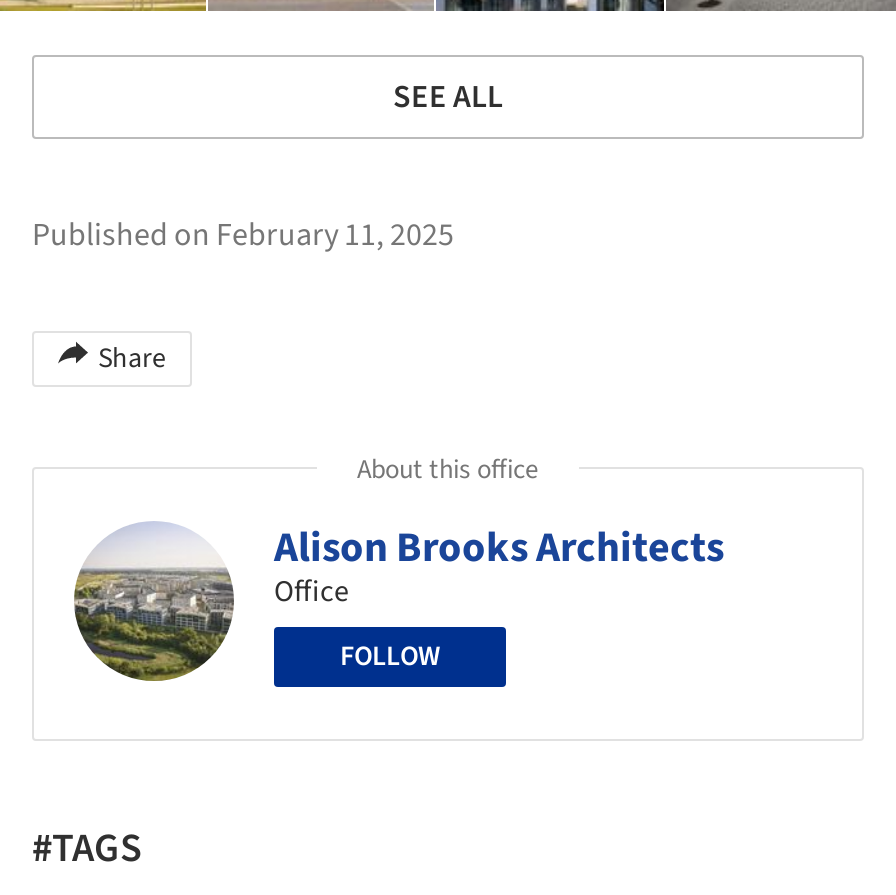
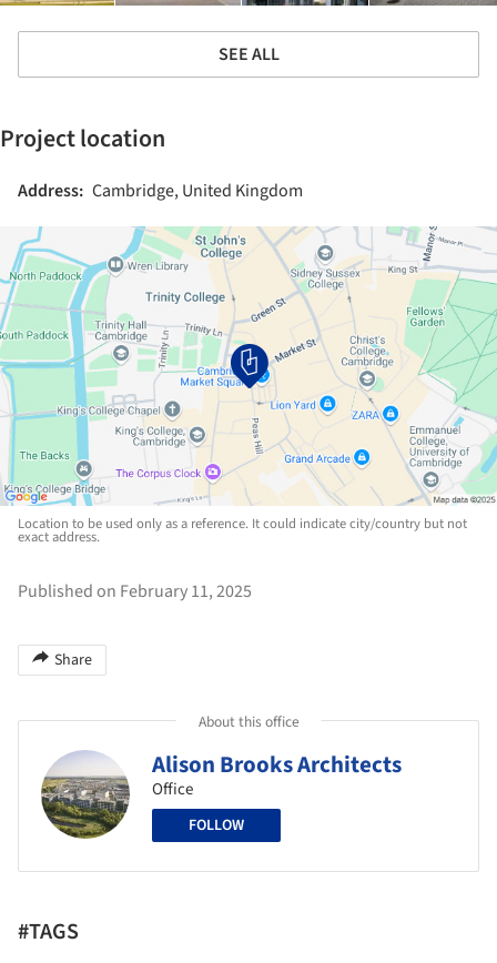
none -> [0,120,303,202] Project location | Address: Cambridge, United Kingdom
none -> [3,225,494,546] [image] | Location to be used only as a reference. It could indicate city/country but not | exact address.

